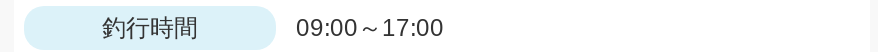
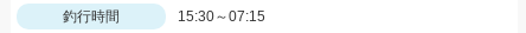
[296,14,444,42] 09:00～17:00 -> [178,8,265,25] 15:30～07:15

